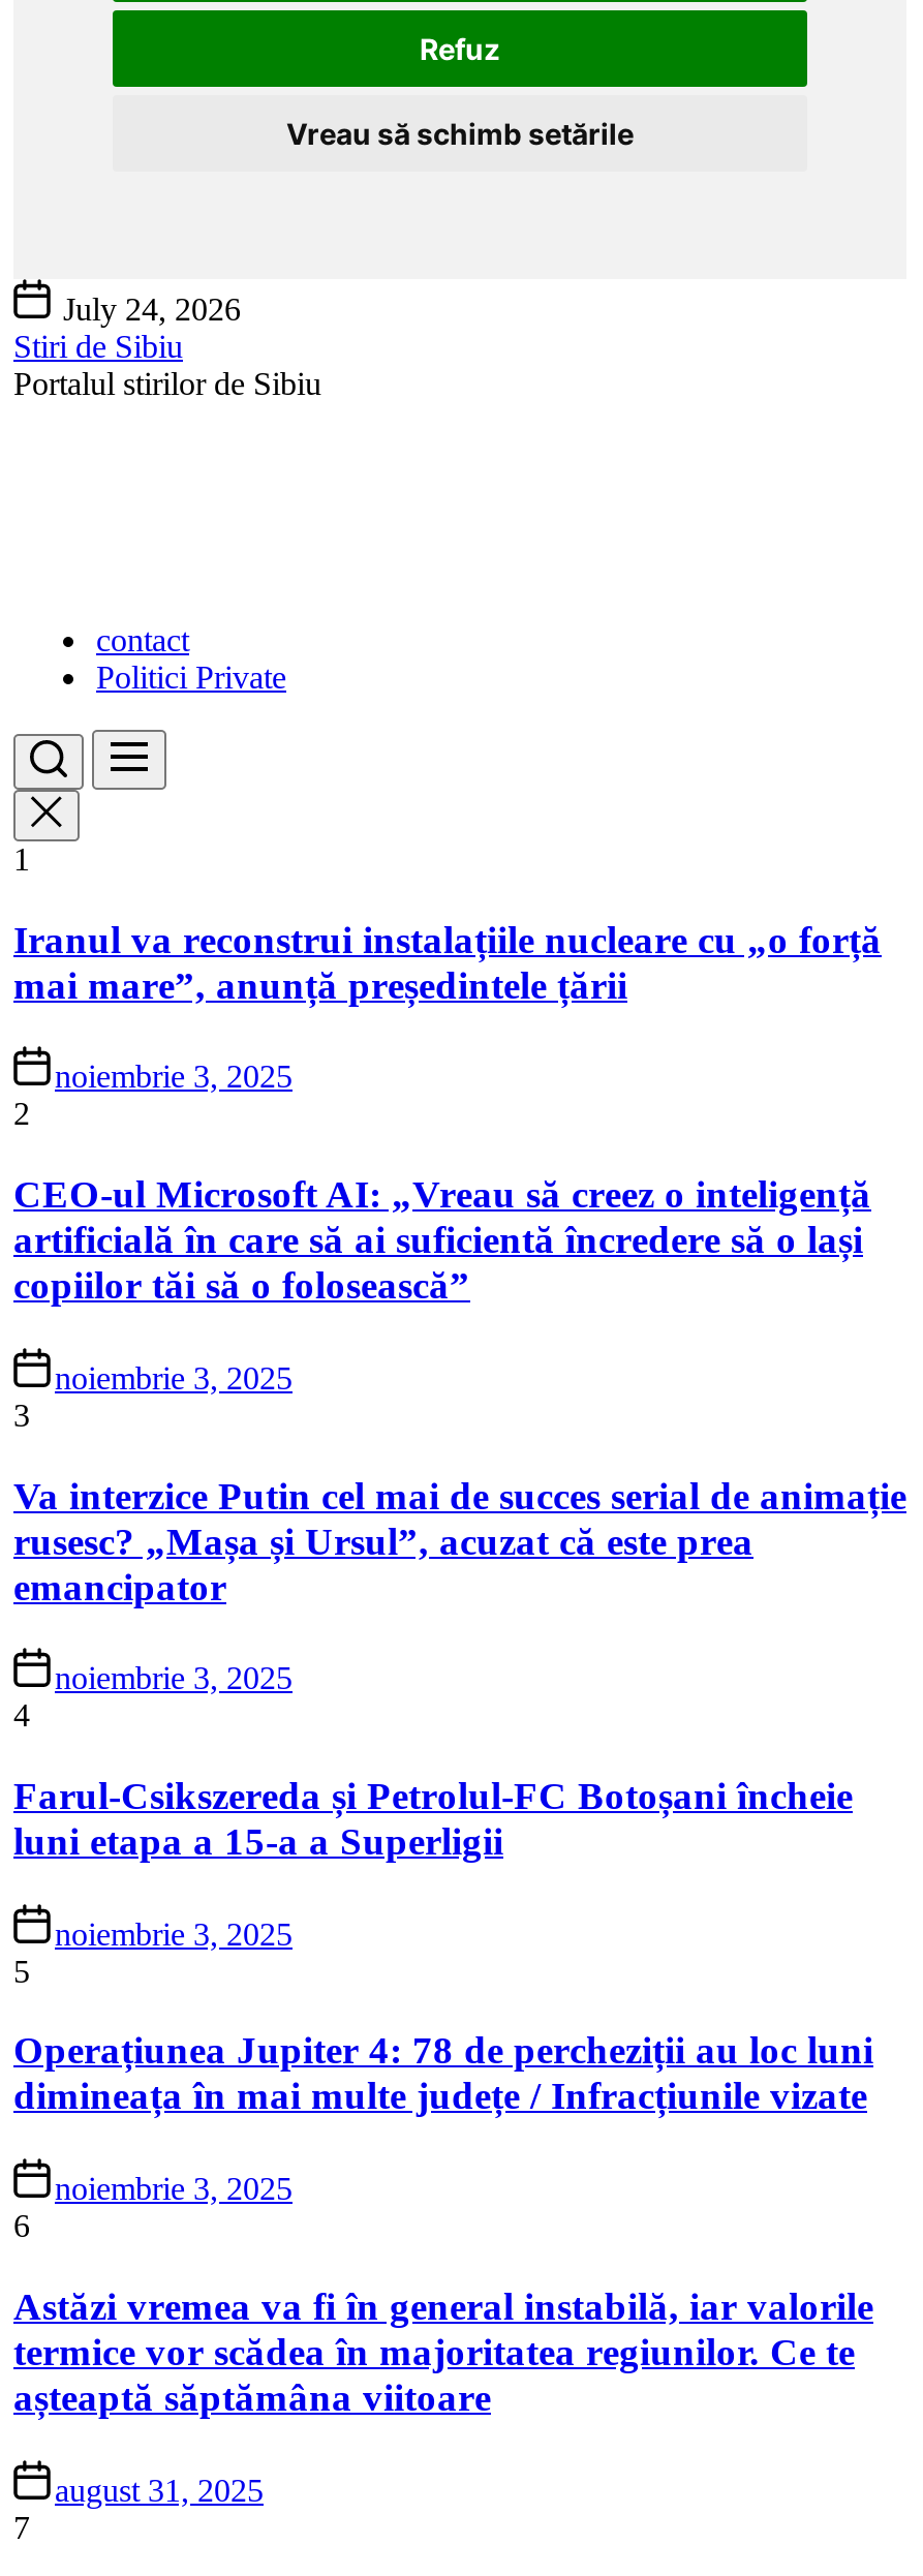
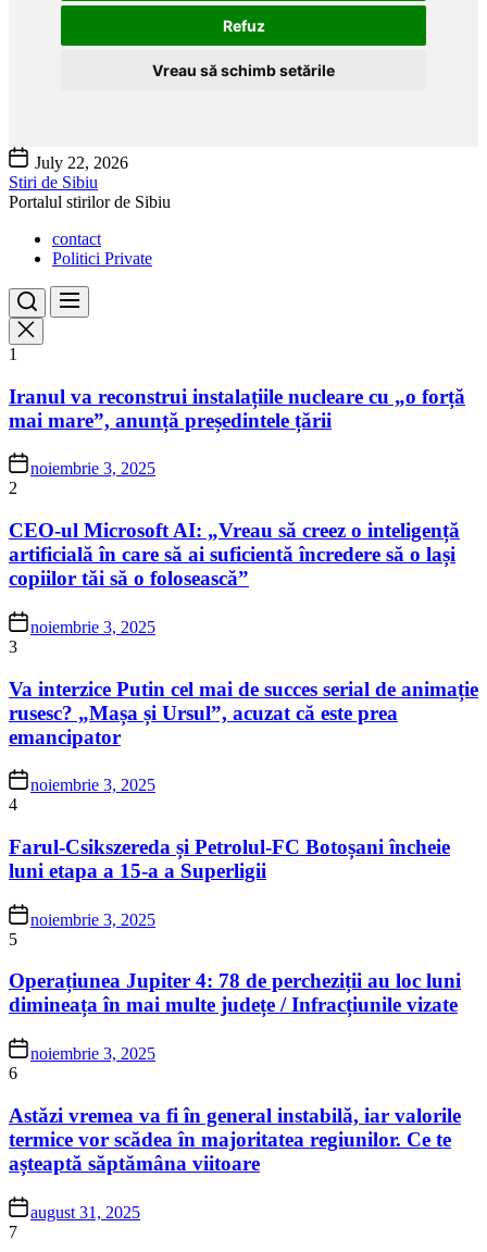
[63,292,241,327] July 24, 2026 -> [35,153,128,172] July 22, 2026

